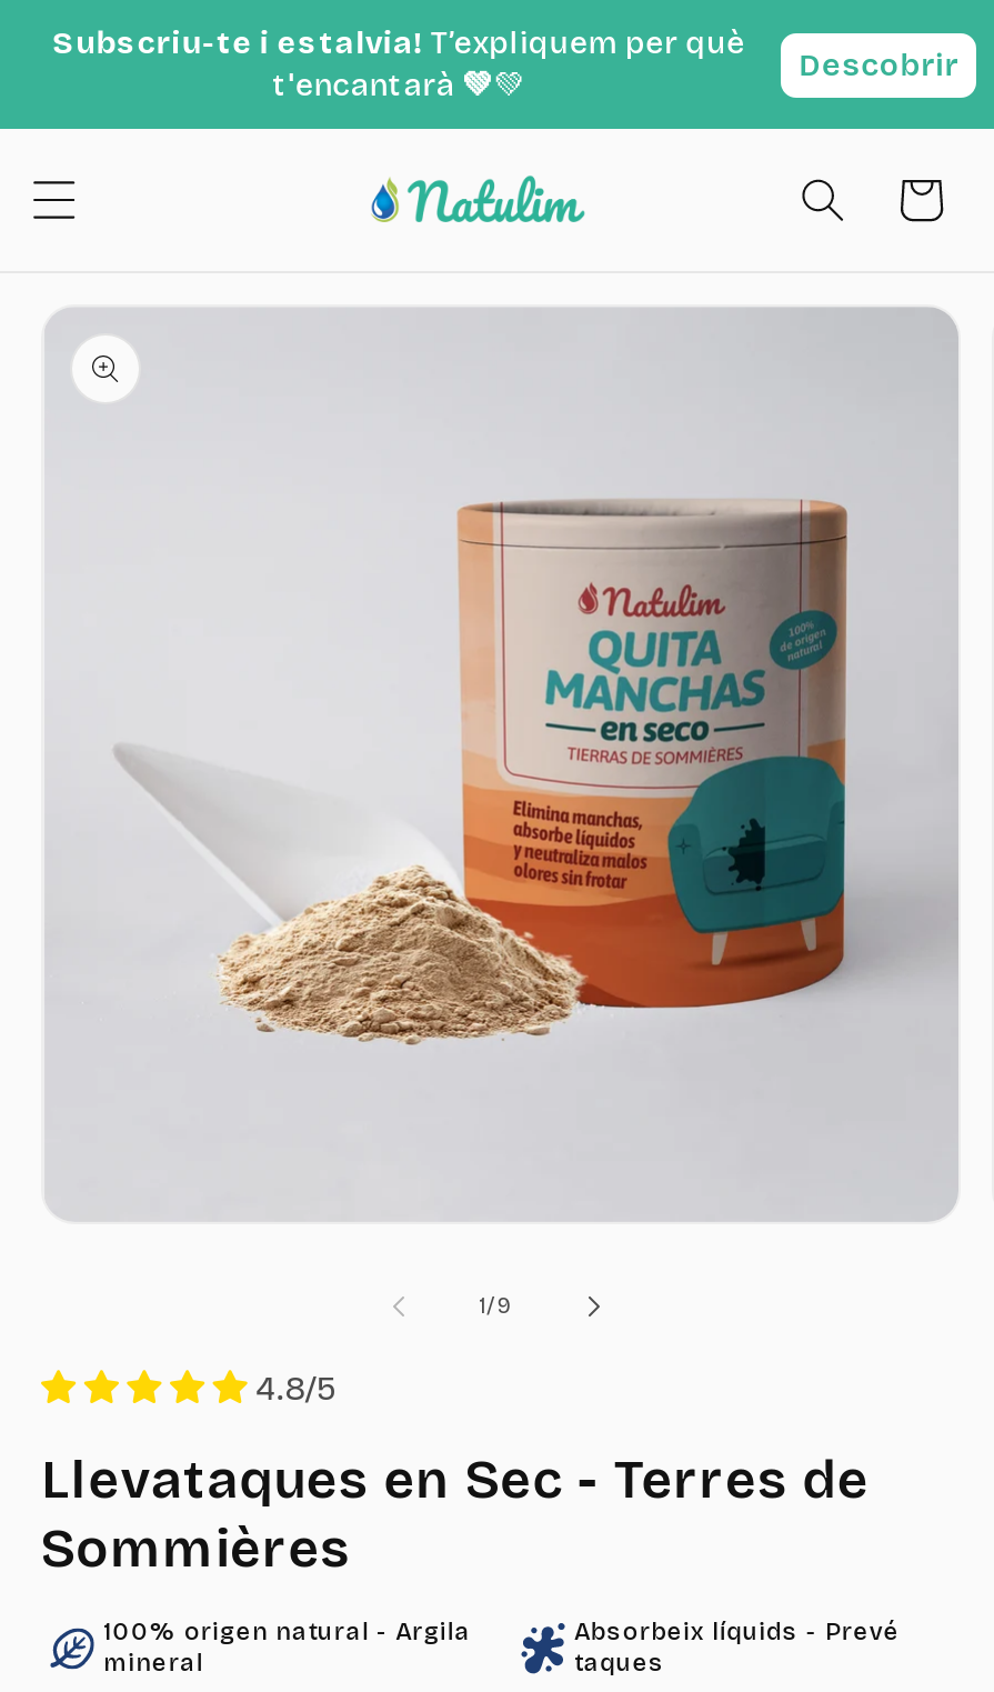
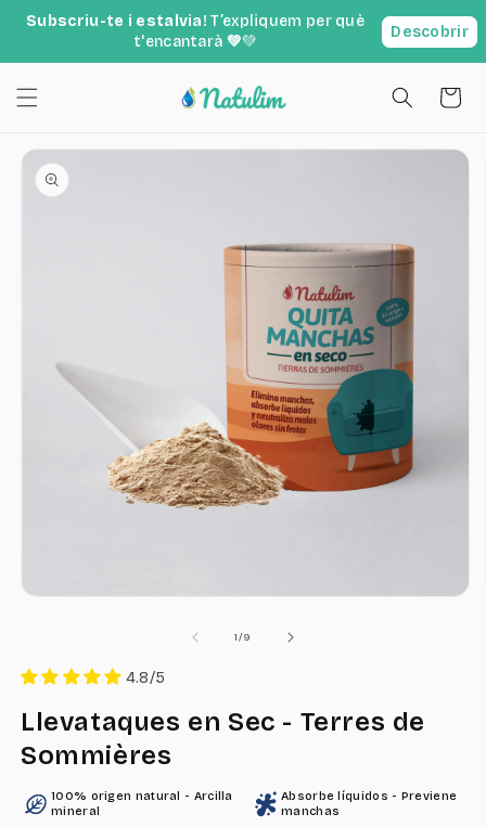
[103,1618,471,1646] 100% origen natural - Argila -> [51,789,233,803] 100% origen natural - Arcilla
[574,1618,900,1678] Absorbeix líquids - Prevé | taques -> [281,789,457,818] Absorbe líquidos - Previene | manchas

